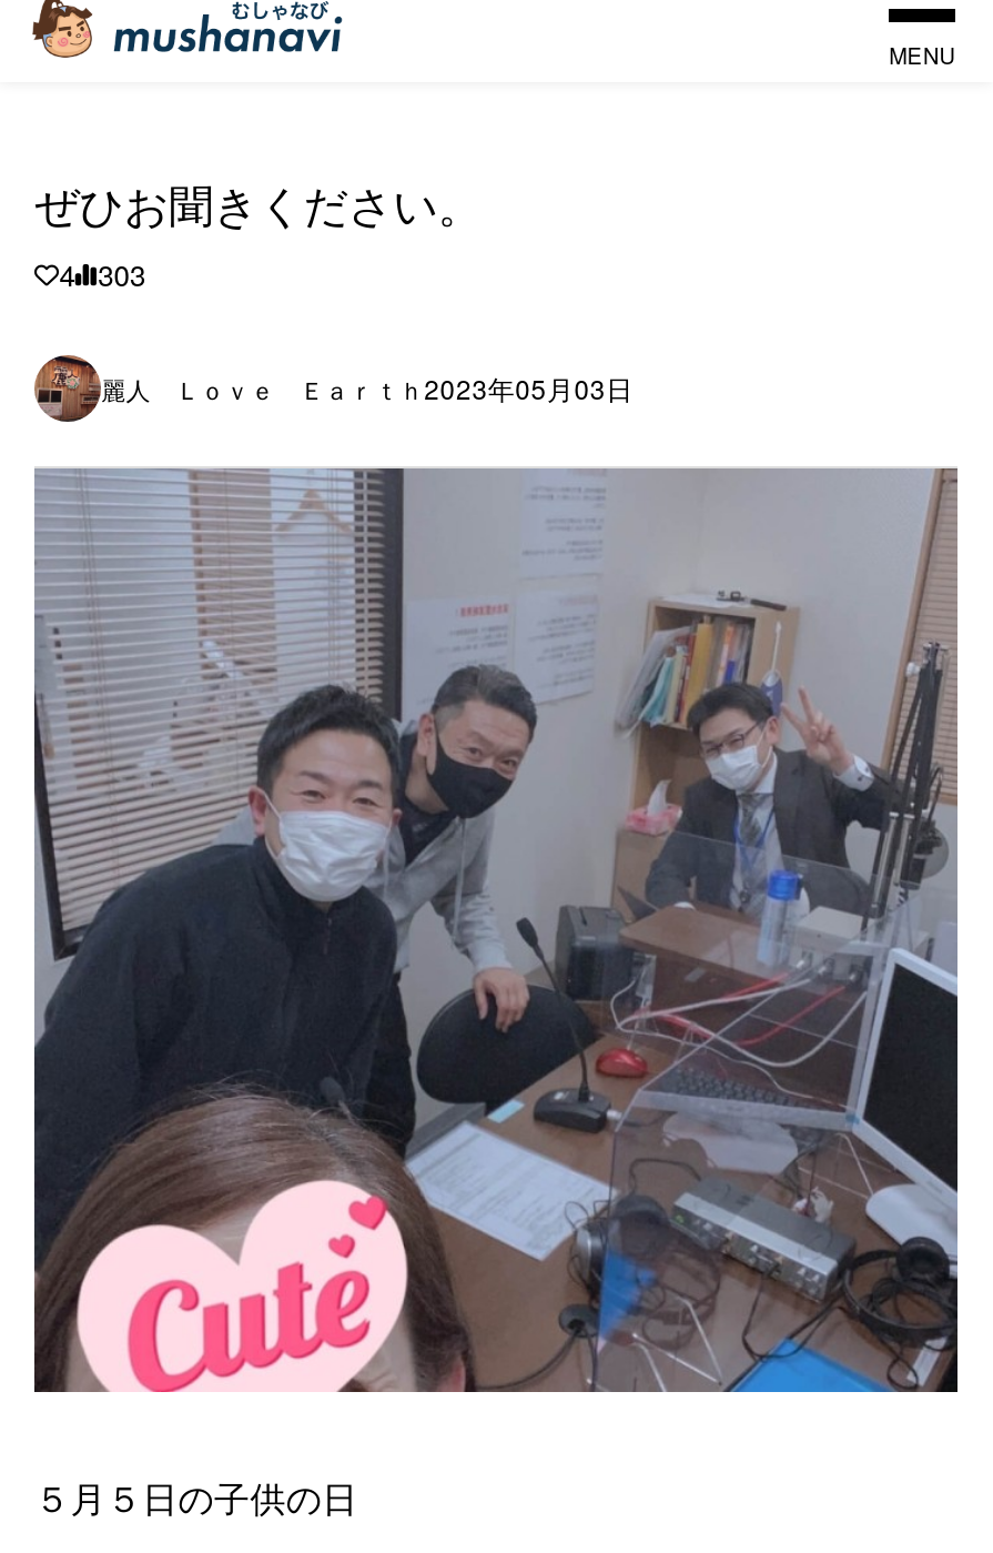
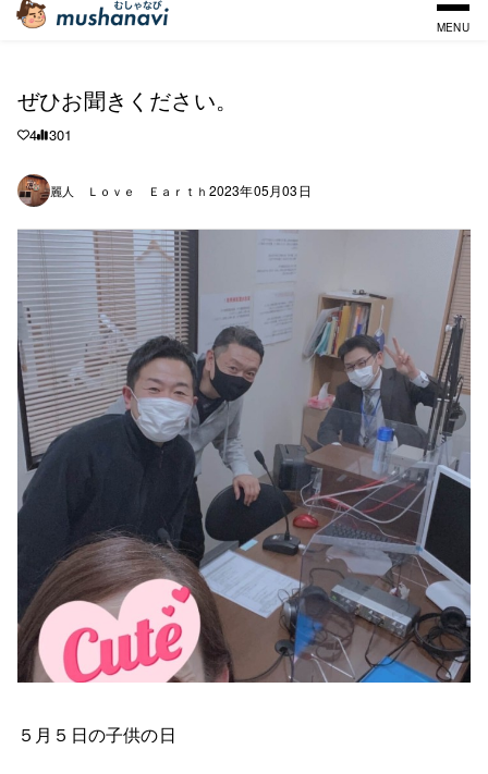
[59,253,146,295] 4 303 -> [30,124,72,145] 4 301

